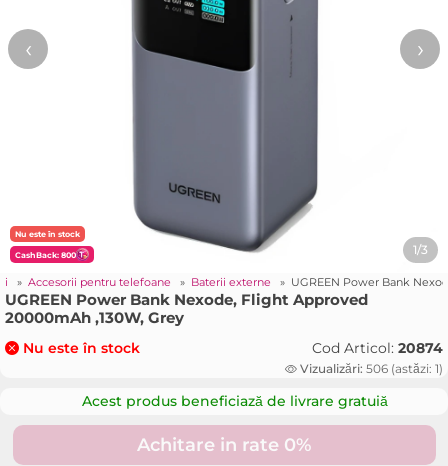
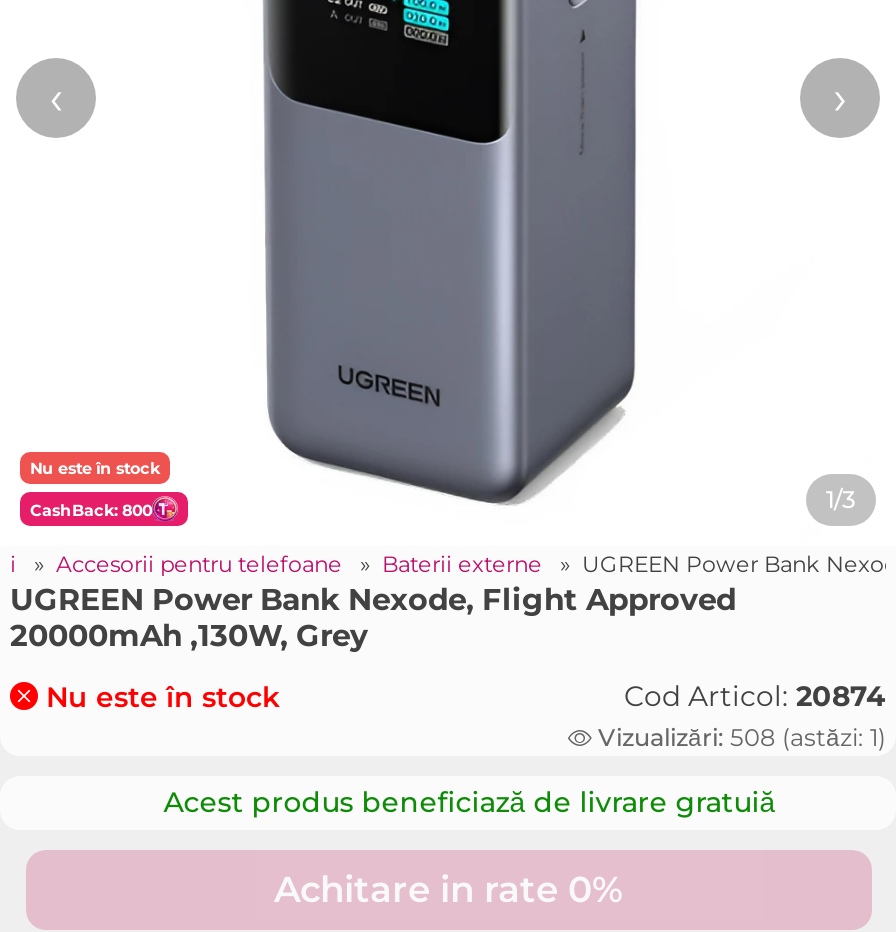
[300,361,443,376] Vizualizări: 506 (astăzi: 1) -> [598,722,886,752] Vizualizări: 508 (astăzi: 1)

